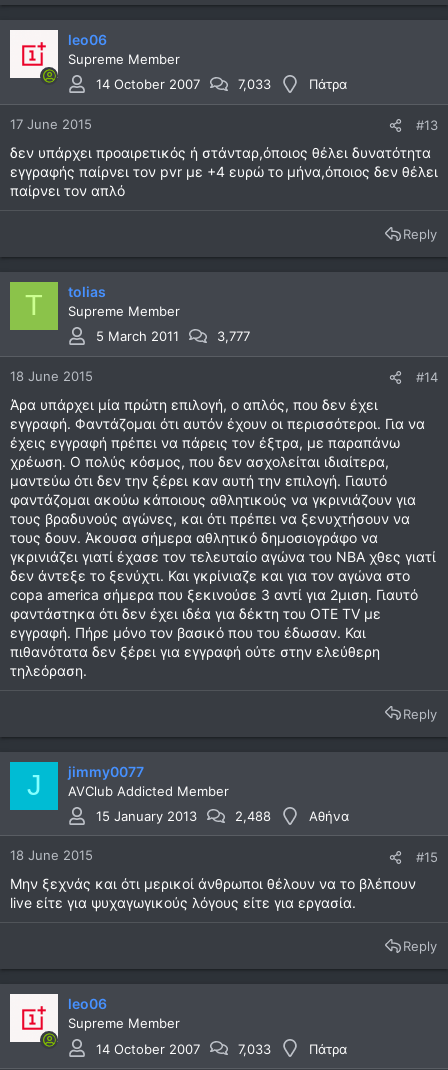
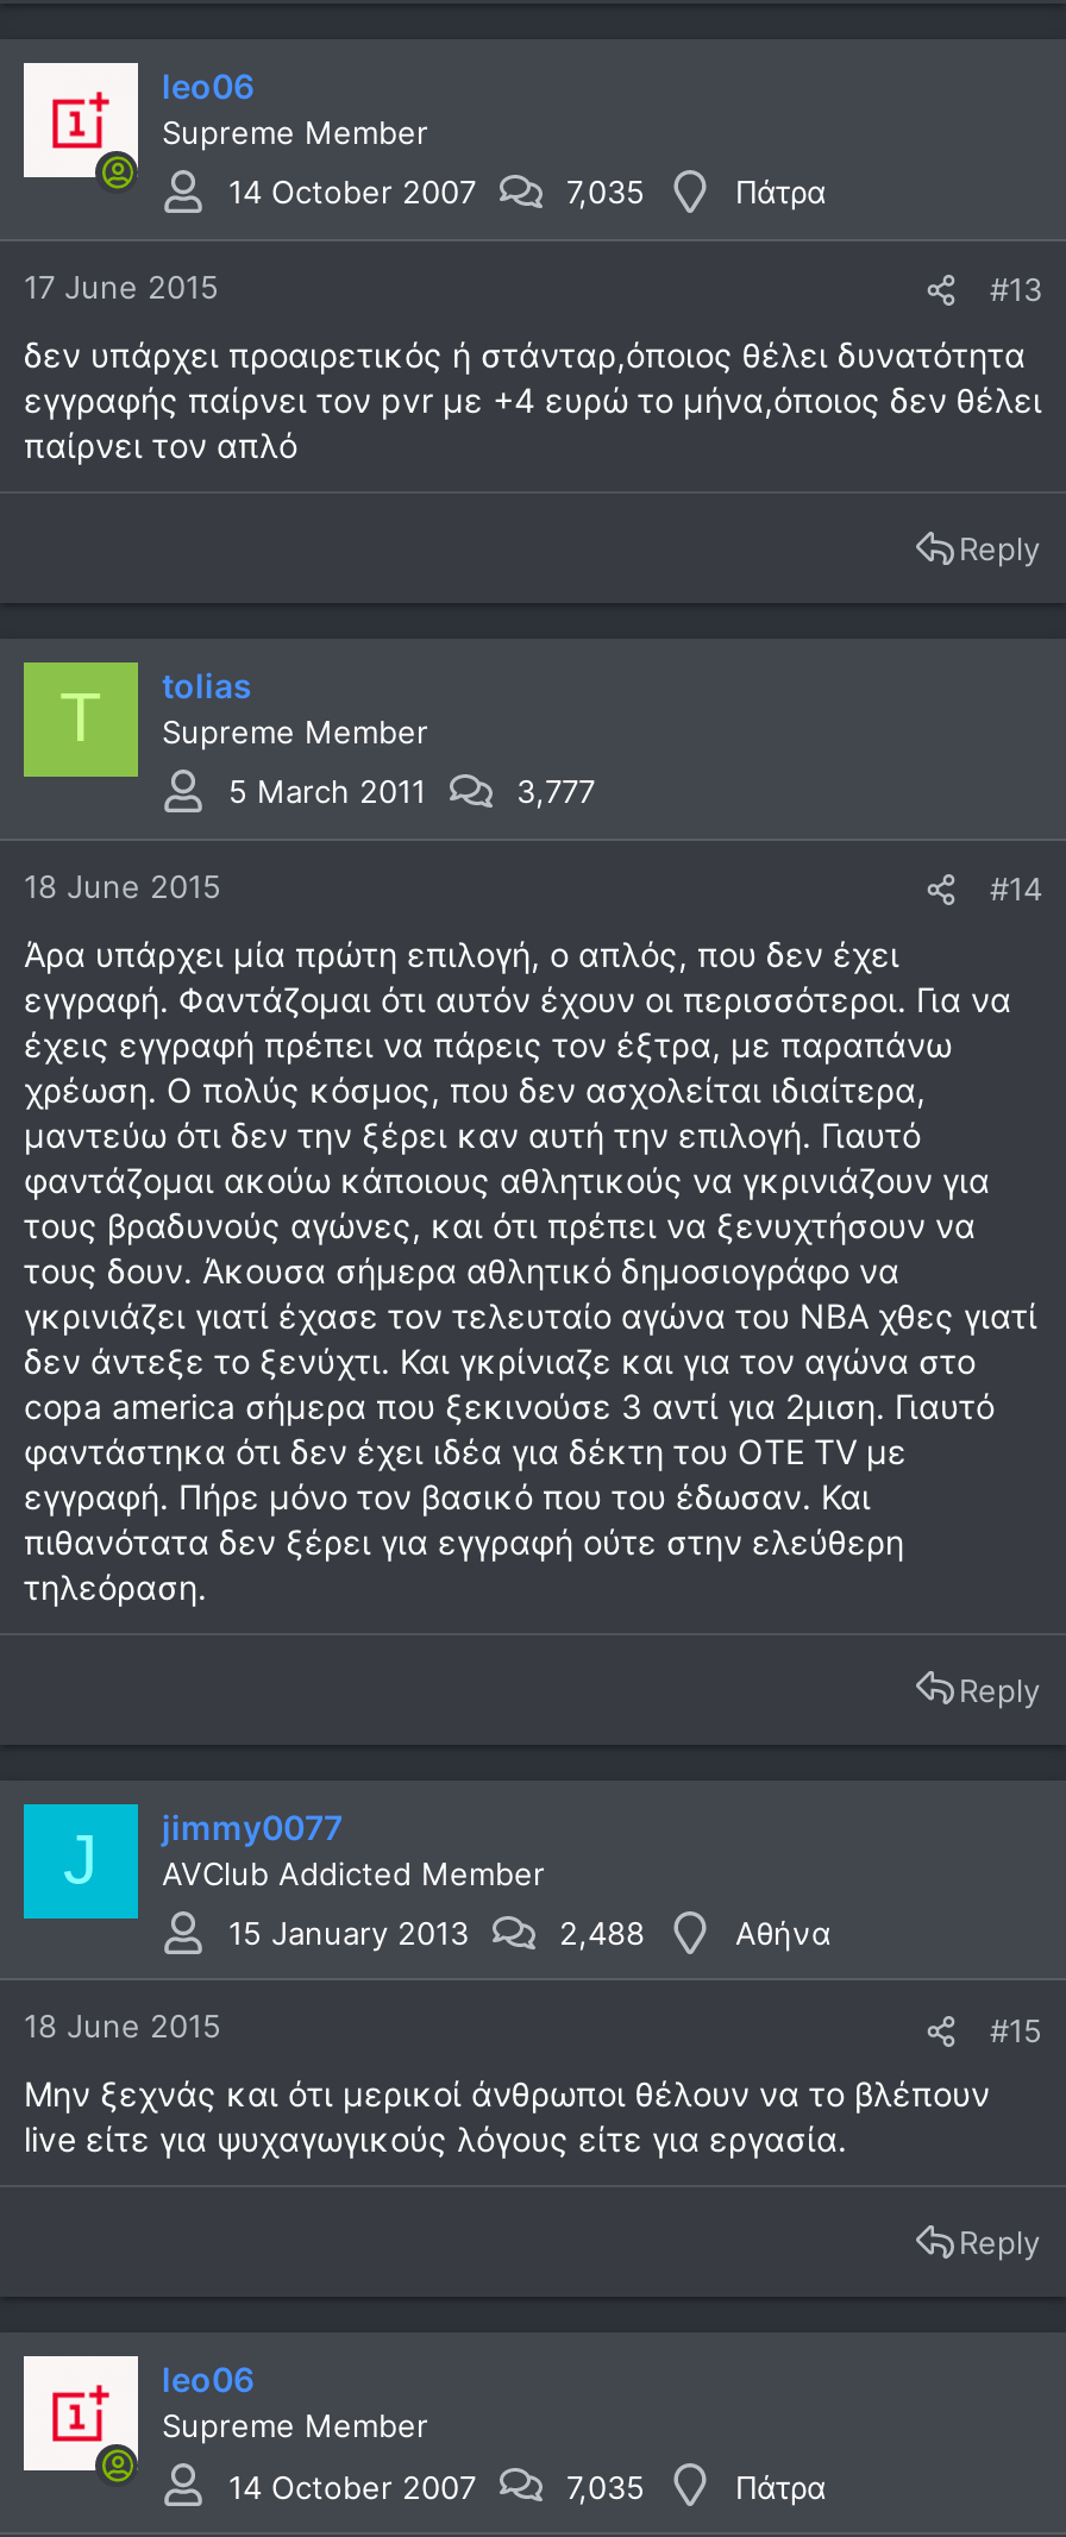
[238,76,271,92] 7,033 -> [566,173,645,211] 7,035
[238,1041,271,1057] 7,033 -> [566,2467,645,2505] 7,035

